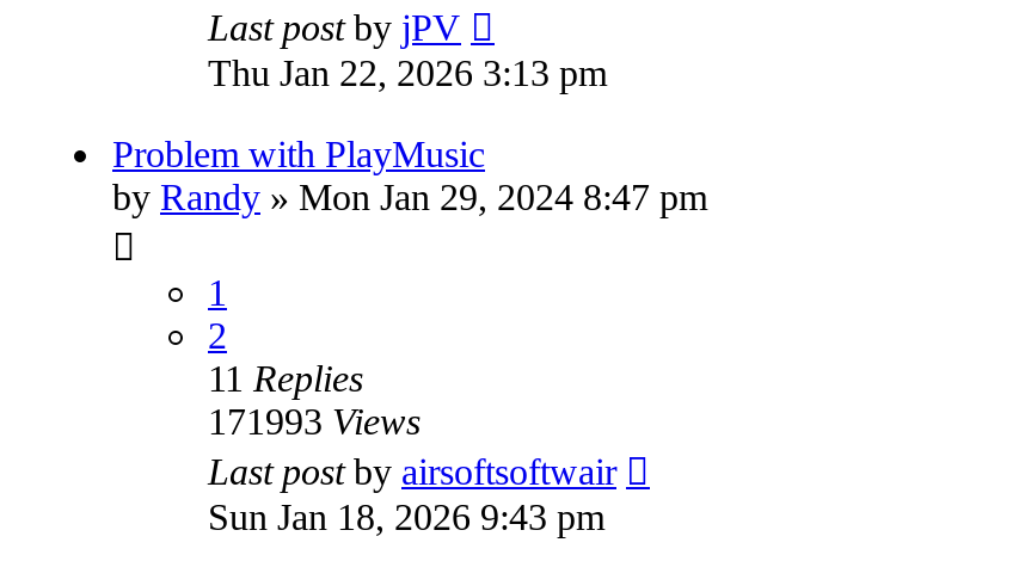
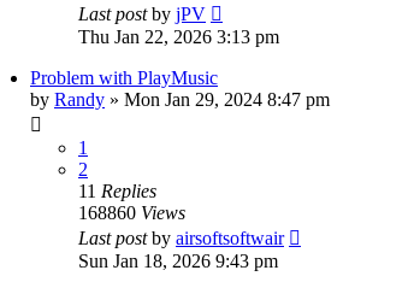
[208,401,421,441] 171993 Views -> [78,202,185,223] 168860 Views

